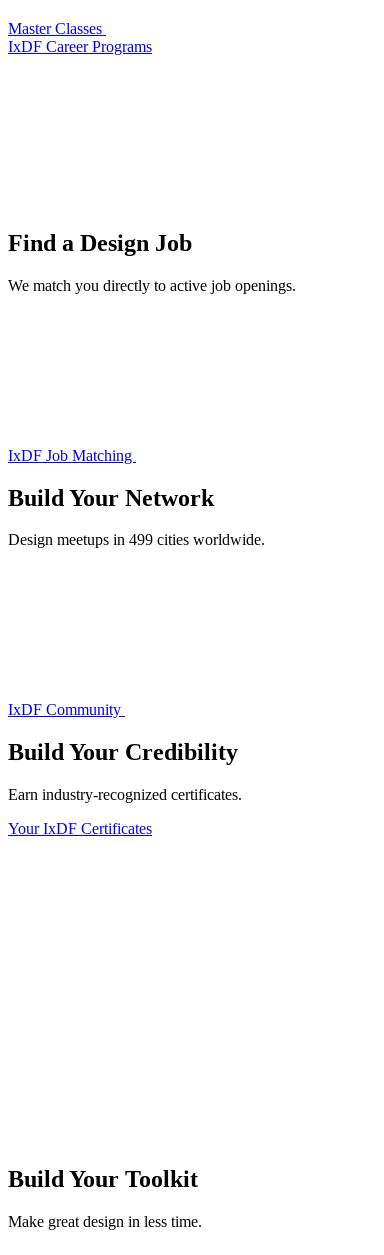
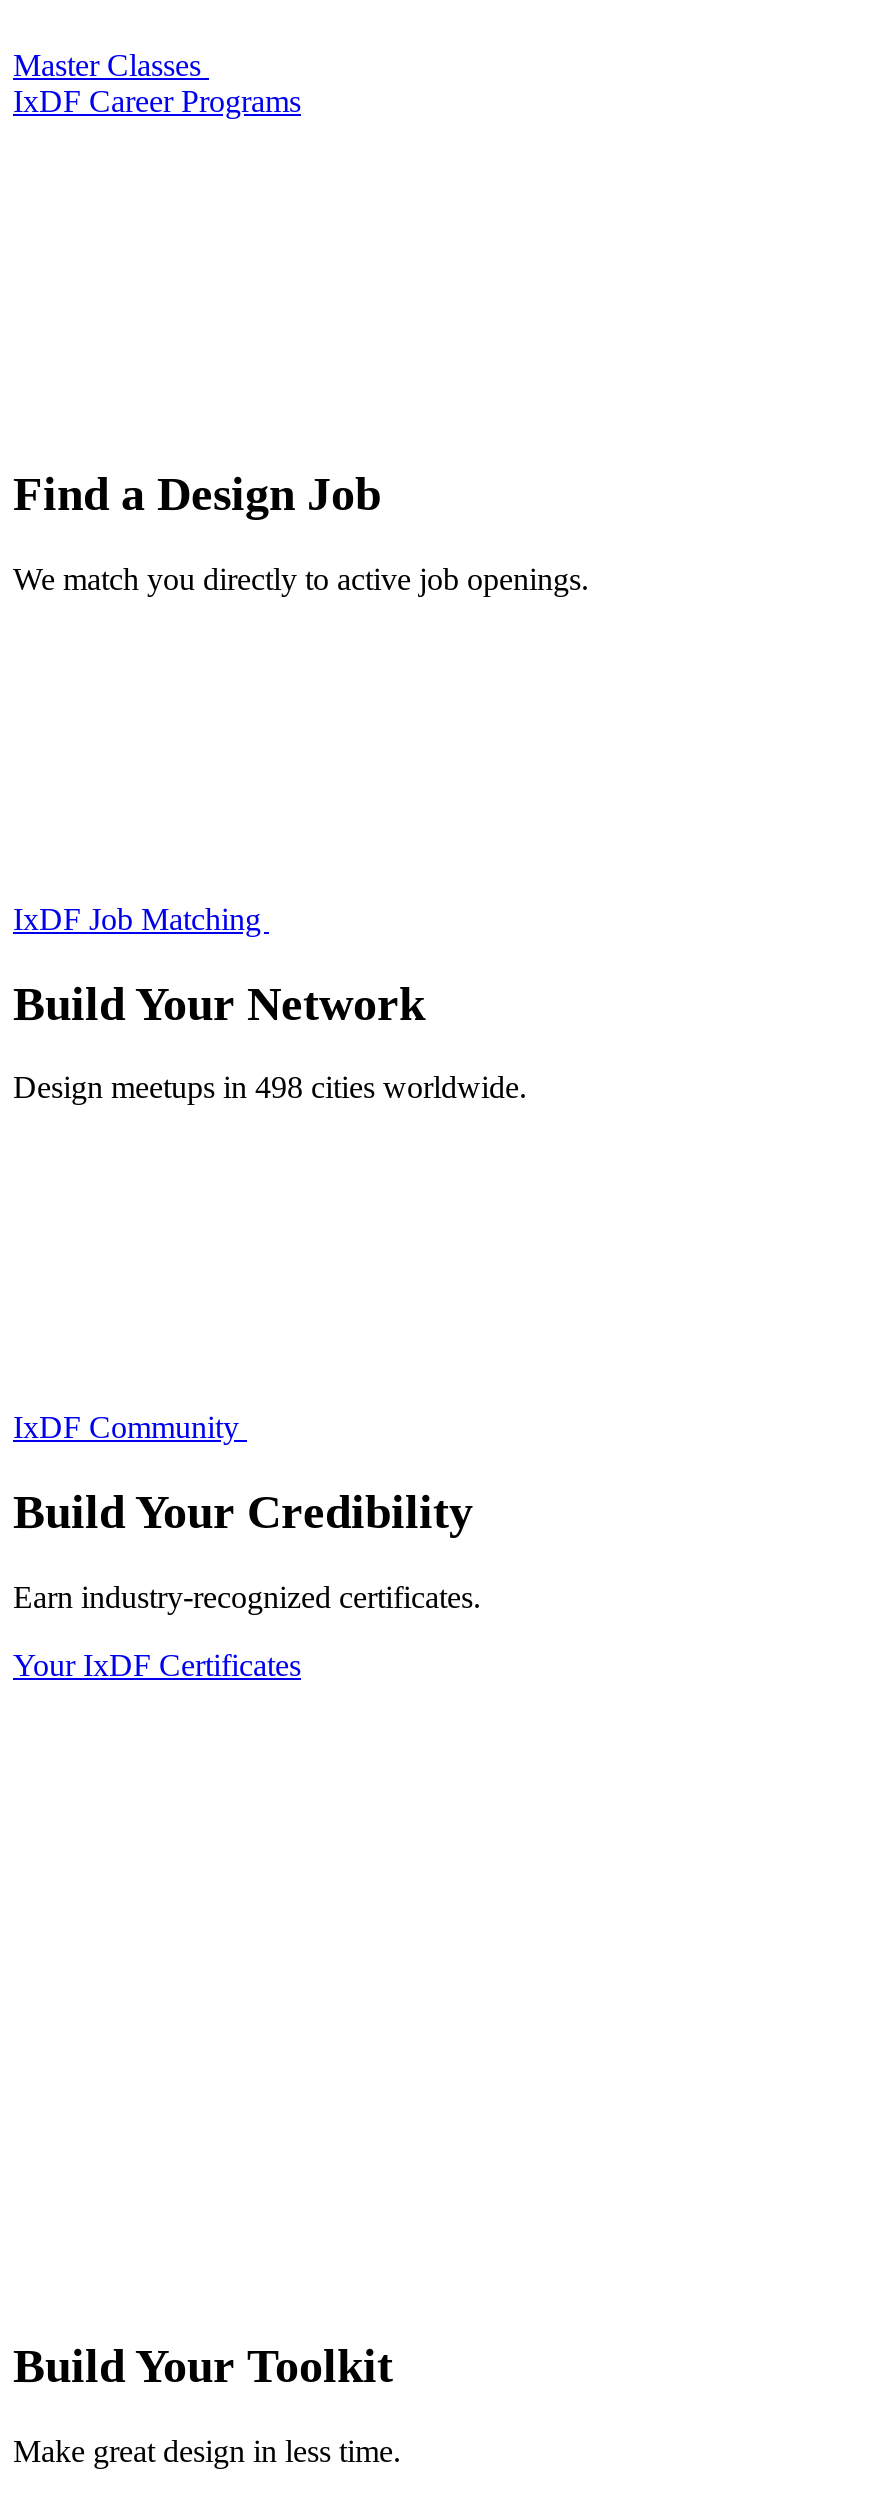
[8,531,265,548] Design meetups in 499 cities worldwide. -> [13,1071,527,1105] Design meetups in 498 cities worldwide.

